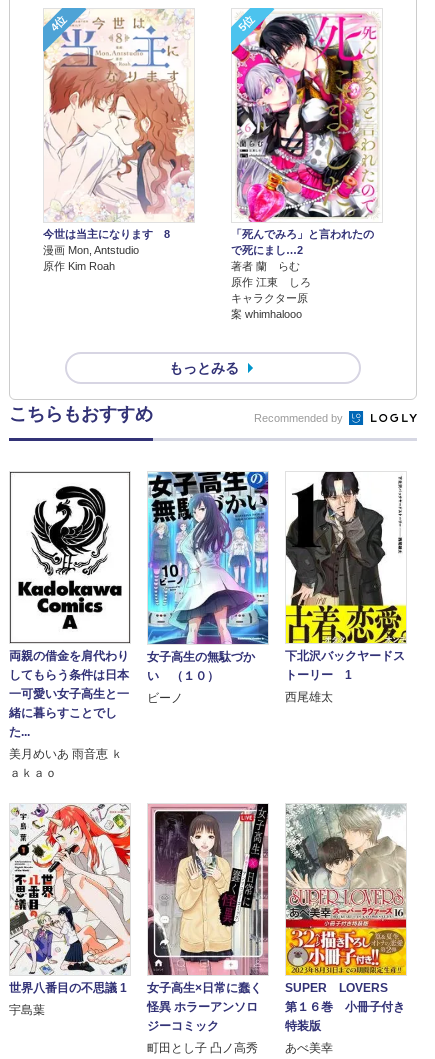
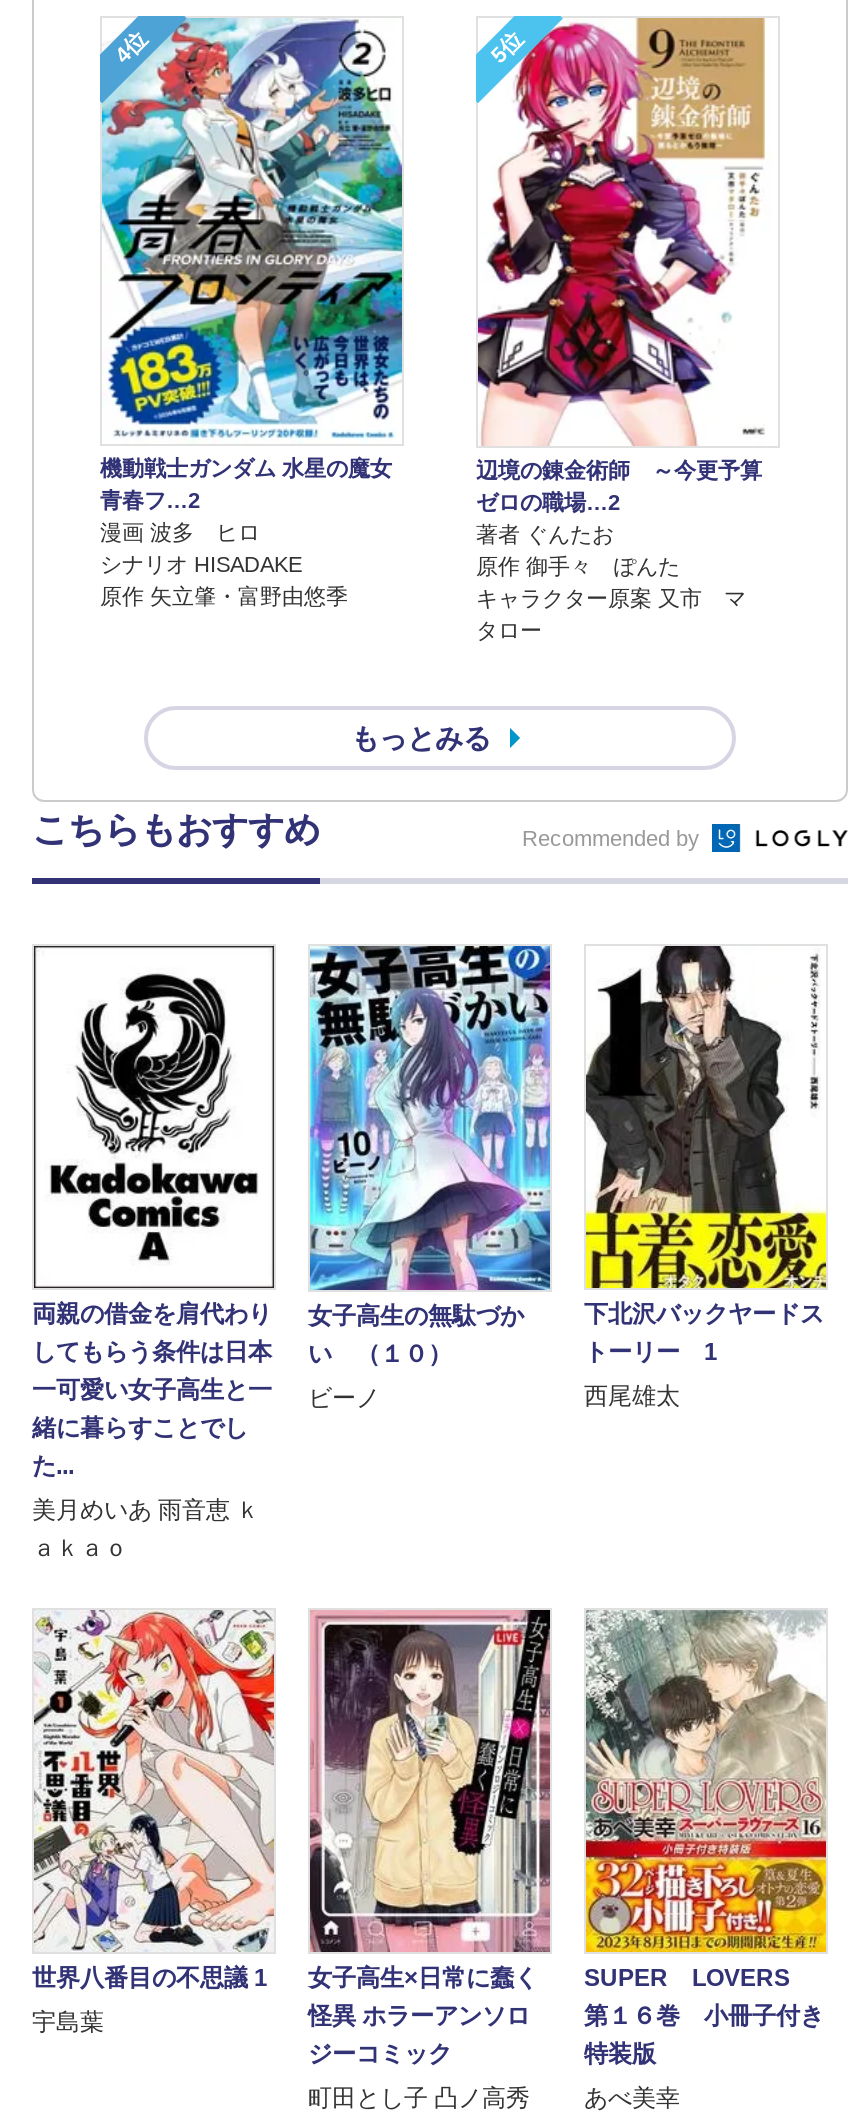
[43,9,195,272] [image] | 今世は当主になります 8 | 漫画 Mon, Antstudio | 原作 Kim Roah -> [100,16,404,609] [image] | 機動戦士ガンダム 水星の魔女 | 青春フ…2 | 漫画 波多 ヒロ | シナリオ HISADAKE | 原作 矢立肇・富野由悠季
[231,9,379,320] [image] | 「死んでみろ」と言われたの | で死にまし…2 | 著者 蘭 らむ | 原作 江東 しろ | キャラクター原 | 案 whimhalooo -> [476,16,770,643] [image] | 辺境の錬金術師 ～今更予算 | ゼロの職場…2 | 著者 ぐんたお | 原作 御手々 ぽんた | キャラクター原案 又市 マ | タロー

